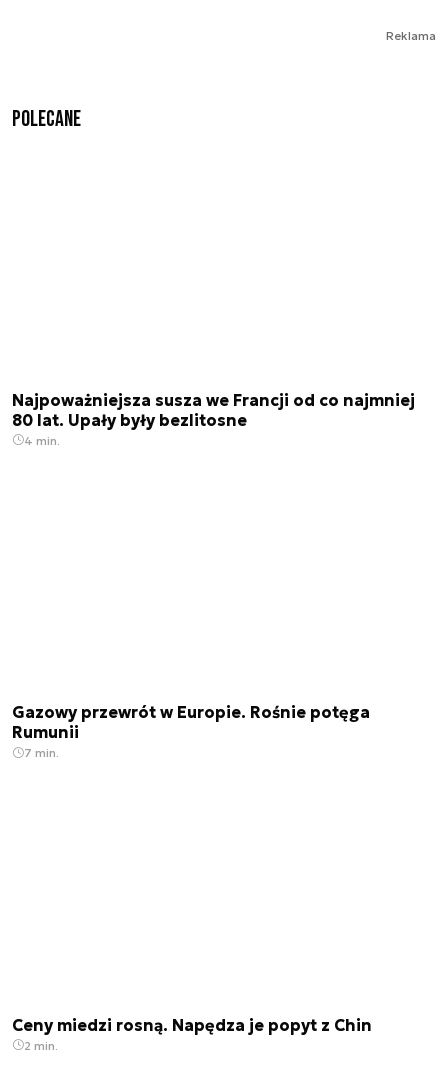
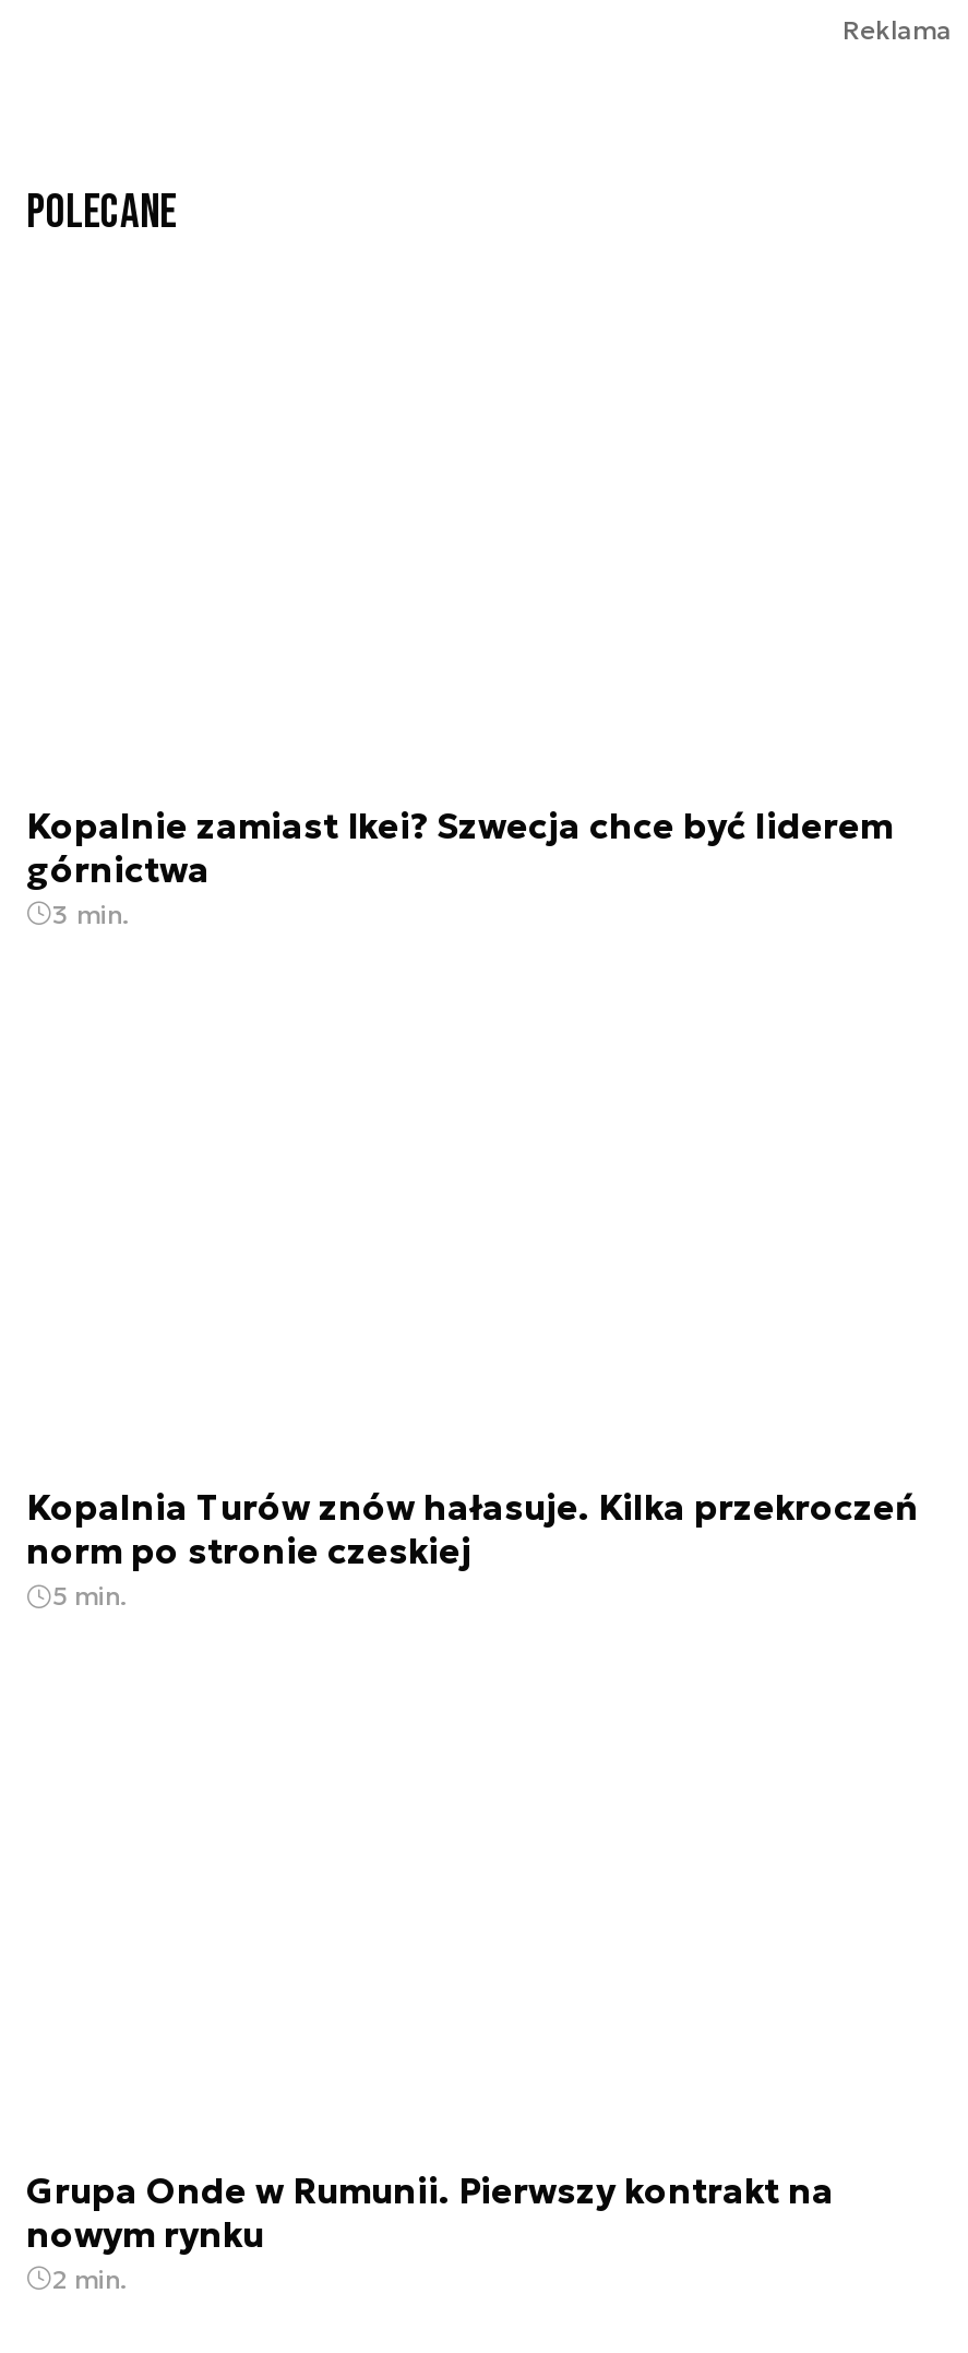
[12,390,415,448] Najpoważniejsza susza we Francji od co najmniej | 80 lat. Upały były bezlitosne | 4 min. -> [26,803,893,930] Kopalnie zamiast Ikei? Szwecja chce być liderem | górnictwa | 3 min.
[12,702,370,760] Gazowy przewrót w Europie. Rośnie potęga | Rumunii | 7 min. -> [26,1486,917,1612] Kopalnia Turów znów hałasuje. Kilka przekroczeń | norm po stronie czeskiej | 5 min.
[12,1015,372,1035] Ceny miedzi rosną. Napędza je popyt z Chin -> [26,2168,834,2256] Grupa Onde w Rumunii. Pierwszy kontrakt na | nowym rynku

